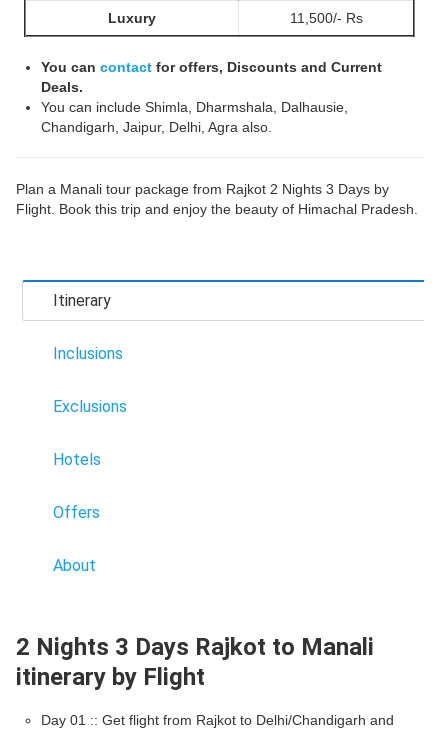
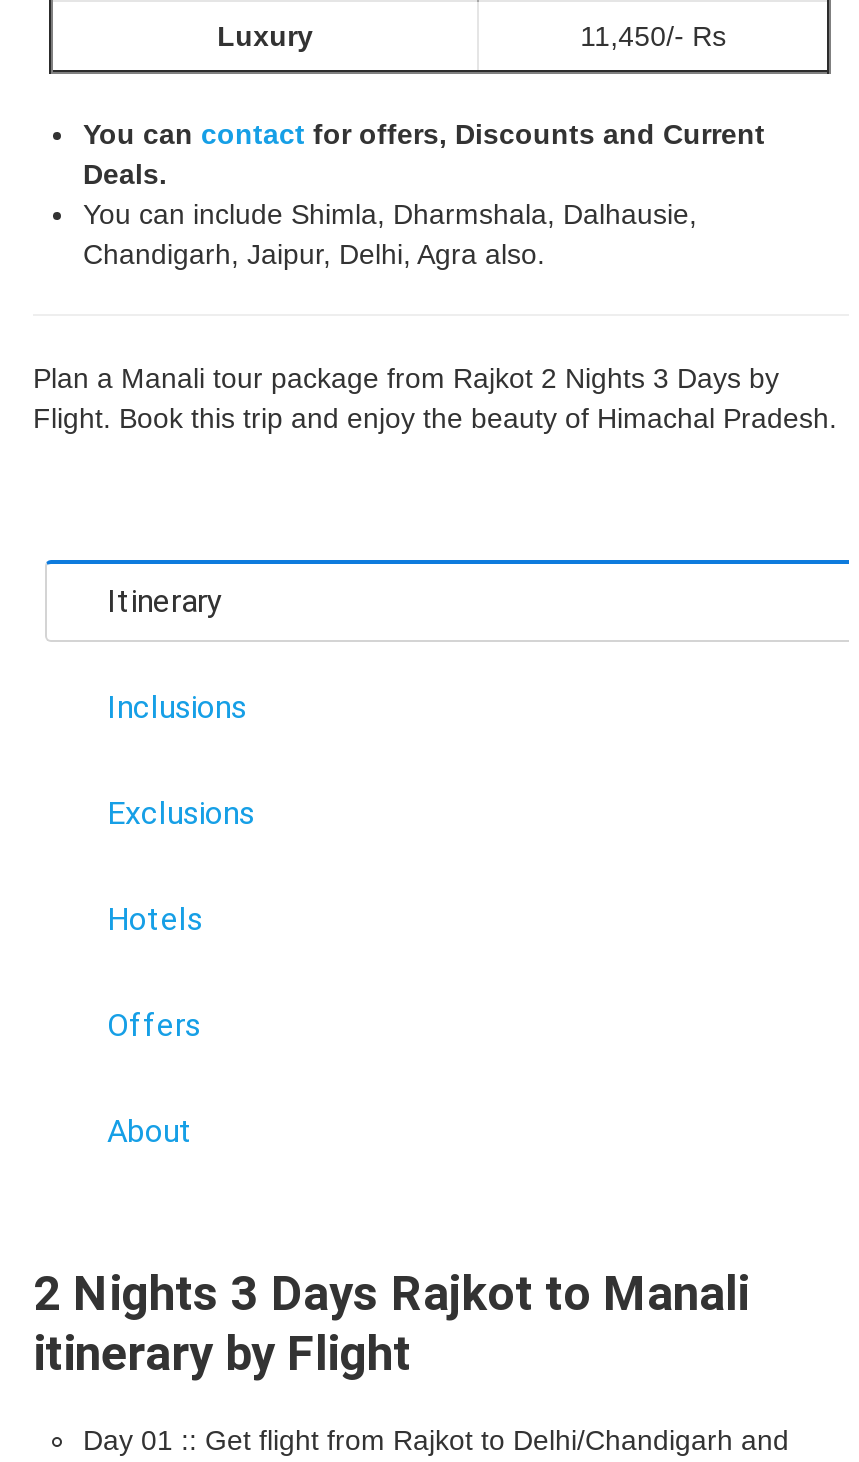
[290,10,363,26] 11,500/- Rs -> [580,20,726,52] 11,450/- Rs

